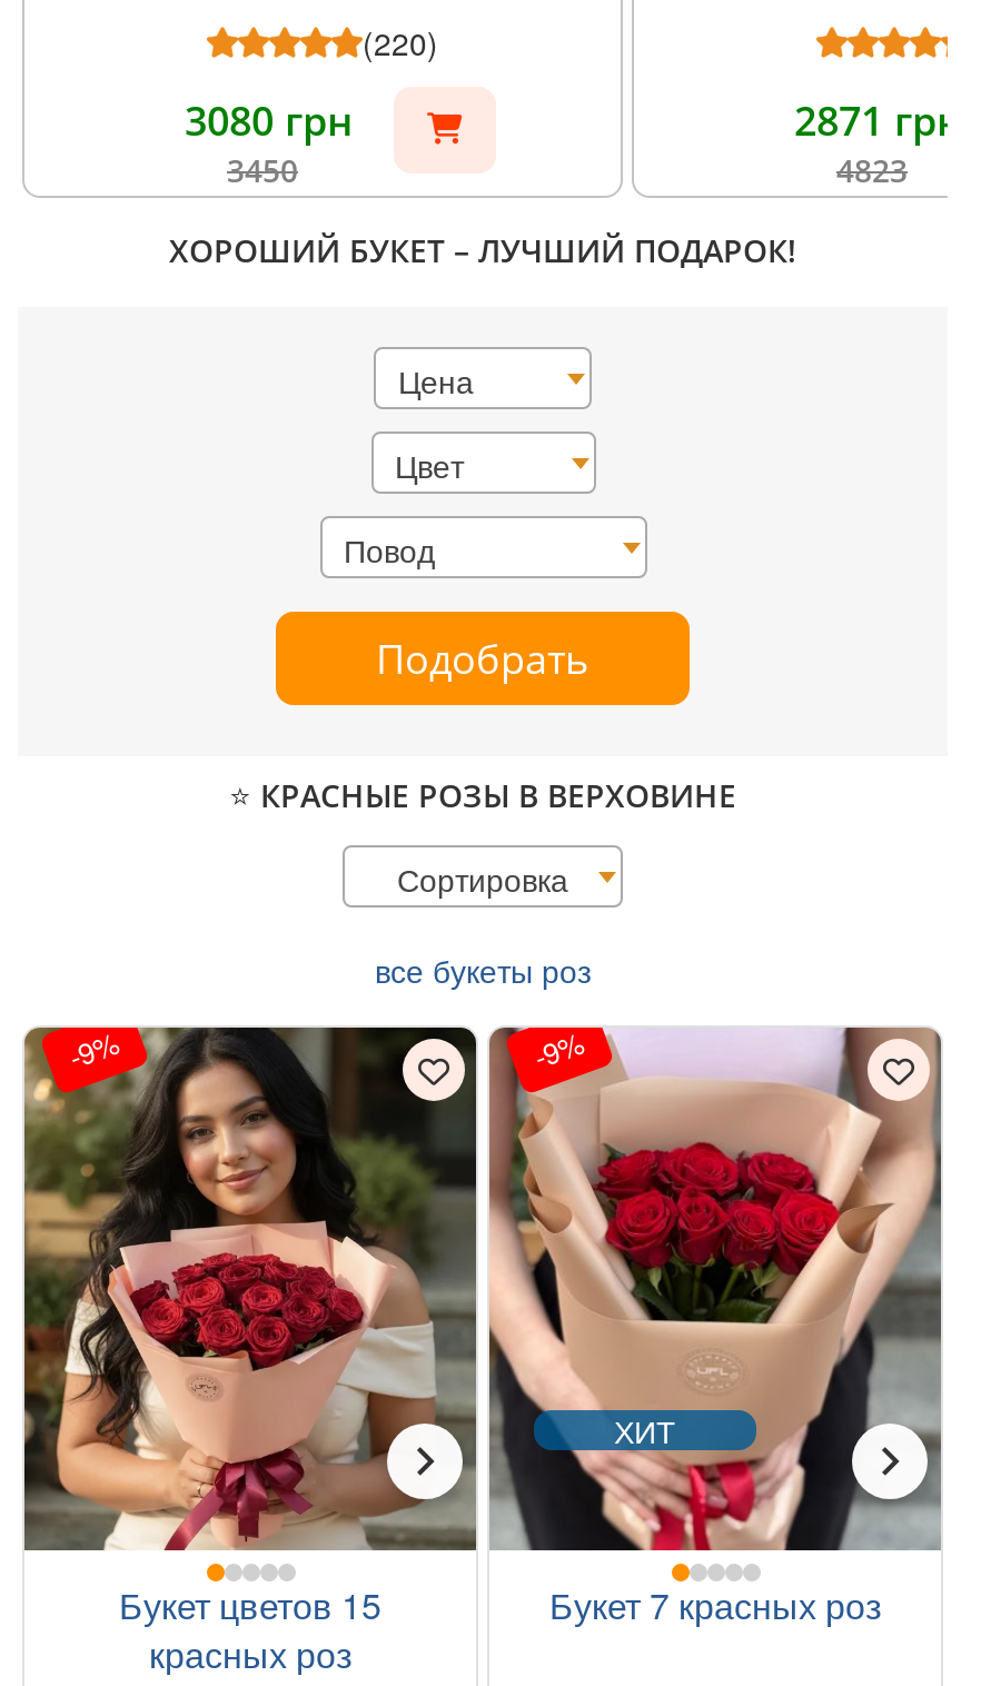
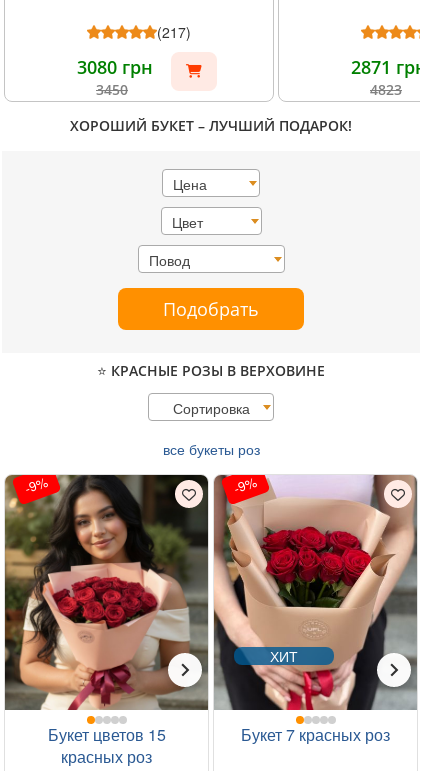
[363,20,438,65] (220) -> [157,22,191,42] (217)

